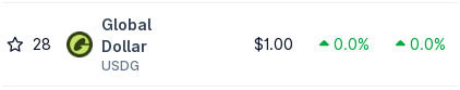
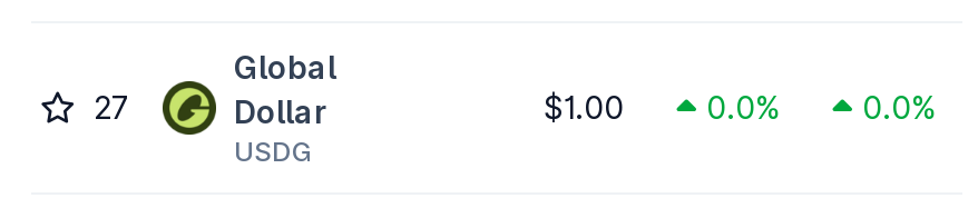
[33,35,51,53] 28 -> [94,87,131,125] 27

